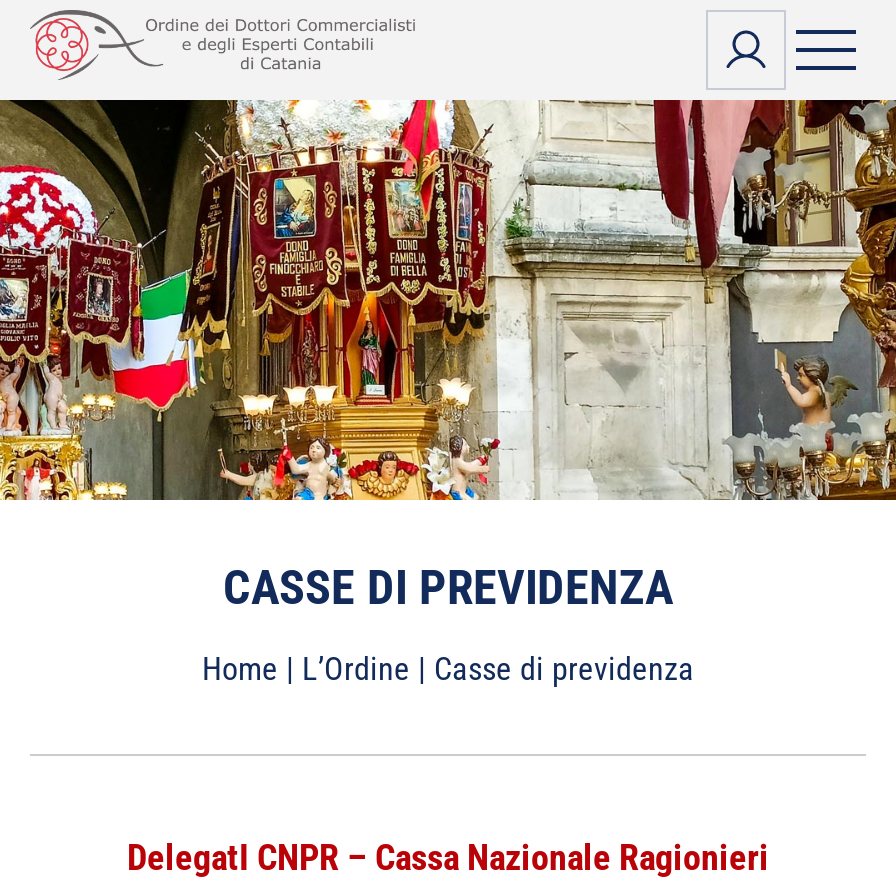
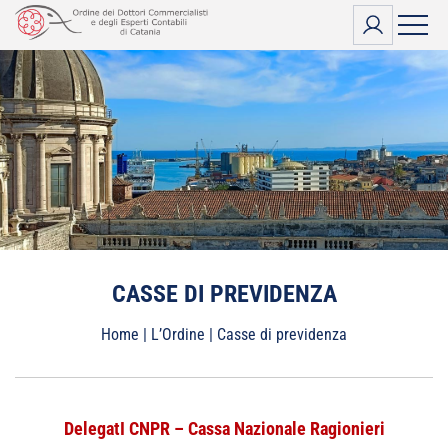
[6,98,890,502] [image] -> [3,49,445,251] [image]

